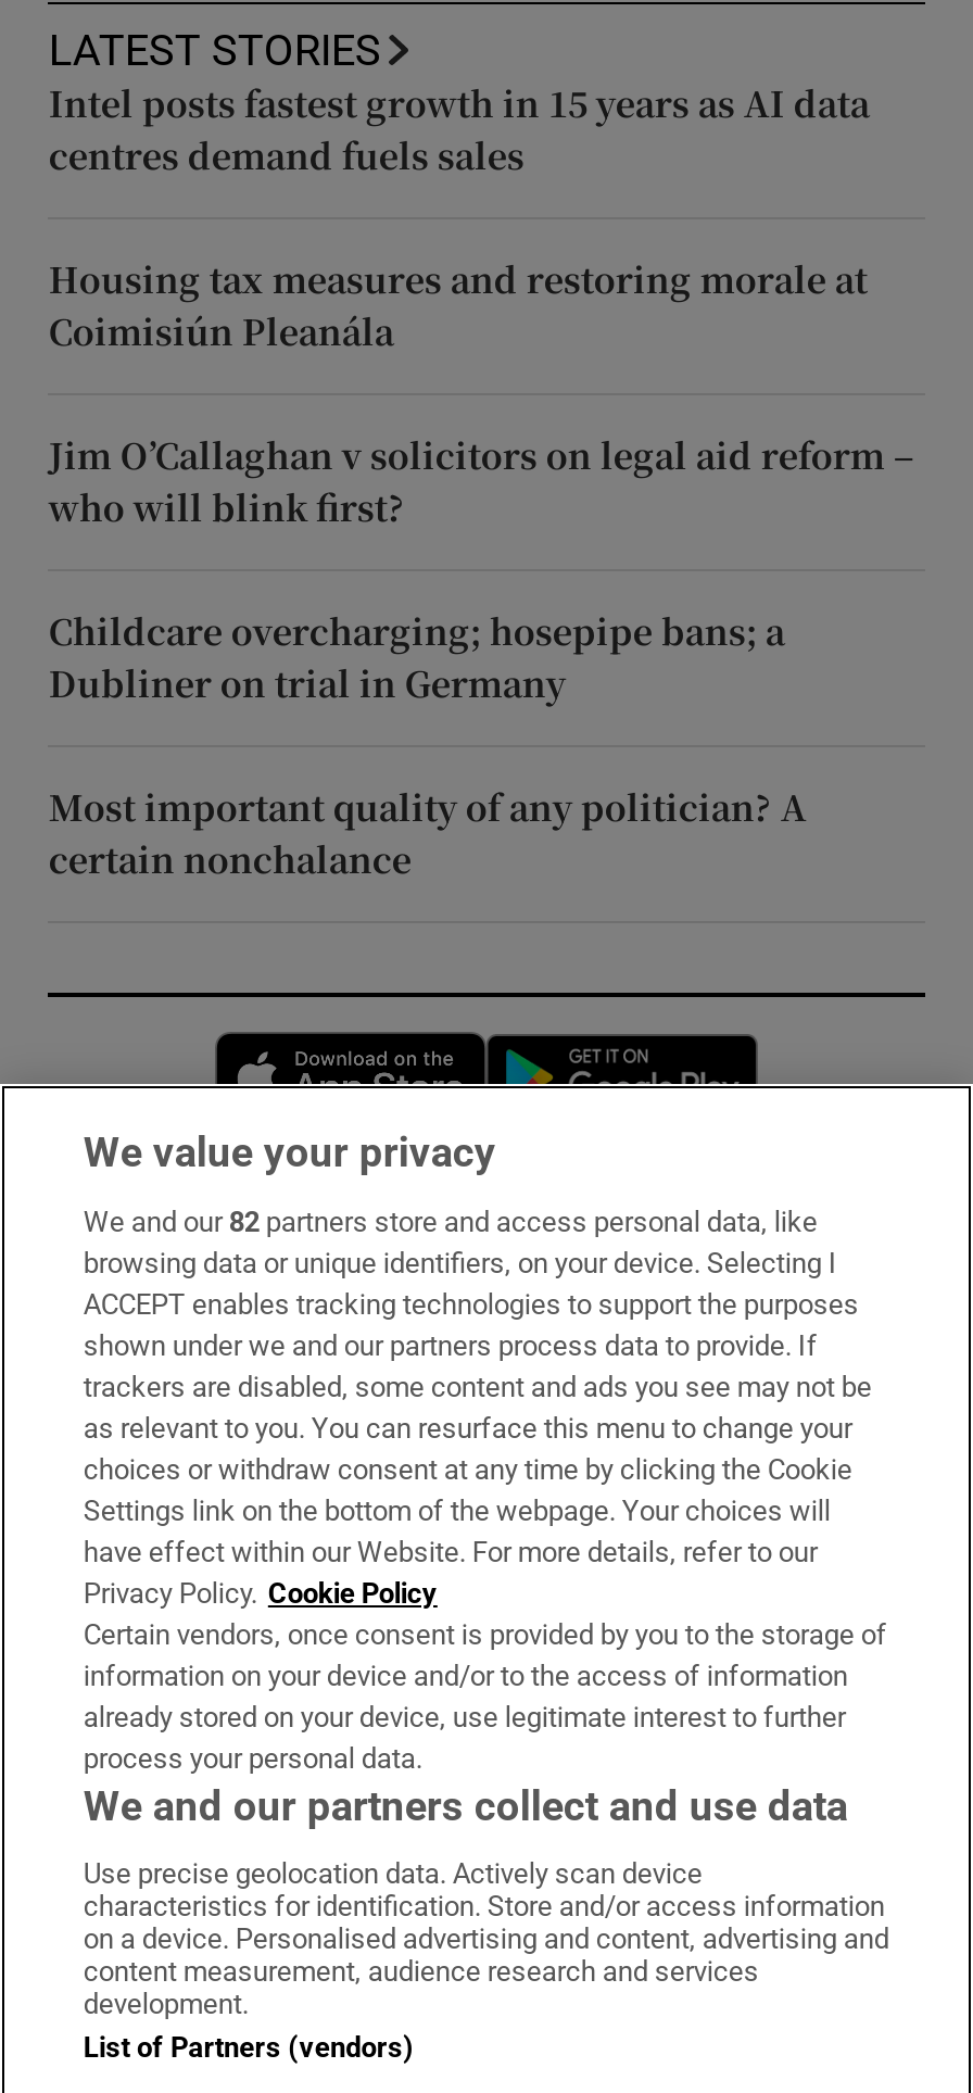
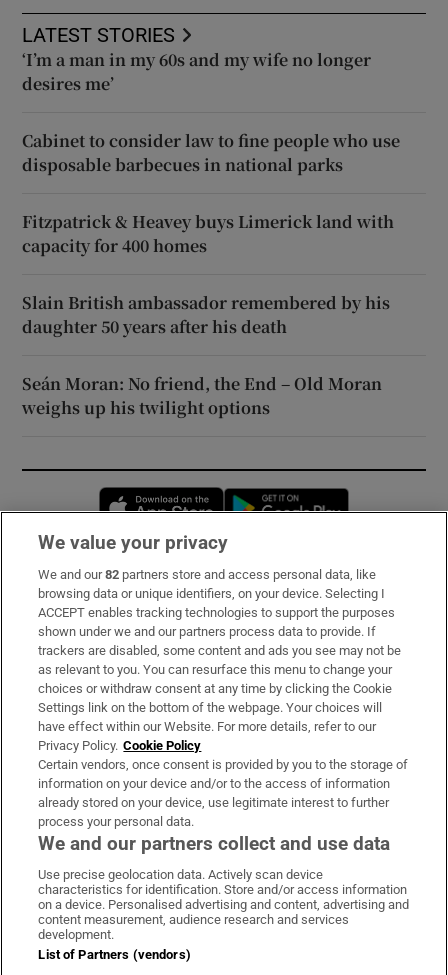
[49,79,870,181] Intel posts fastest growth in 15 years as AI data | centres demand fuels sales -> [22,48,371,95] ‘I’m a man in my 60s and my wife no longer | desires me’
[49,255,867,357] Housing tax measures and restoring morale at | Coimisiún Pleanála -> [22,129,400,176] Cabinet to consider law to fine people who use | disposable barbecues in national parks
[49,431,913,533] Jim O’Callaghan v solicitors on legal aid reform – | who will blink first? -> [22,210,394,257] Fitzpatrick & Heavey buys Limerick land with | capacity for 400 homes
[49,607,785,709] Childcare overcharging; hosepipe bans; a | Dubliner on trial in Germany -> [22,291,390,338] Slain British ambassador remembered by his | daughter 50 years after his death
[49,782,807,885] Most important quality of any politician? A | certain nonchalance -> [22,372,382,419] Seán Moran: No friend, the End – Old Moran | weighs up his twilight options

